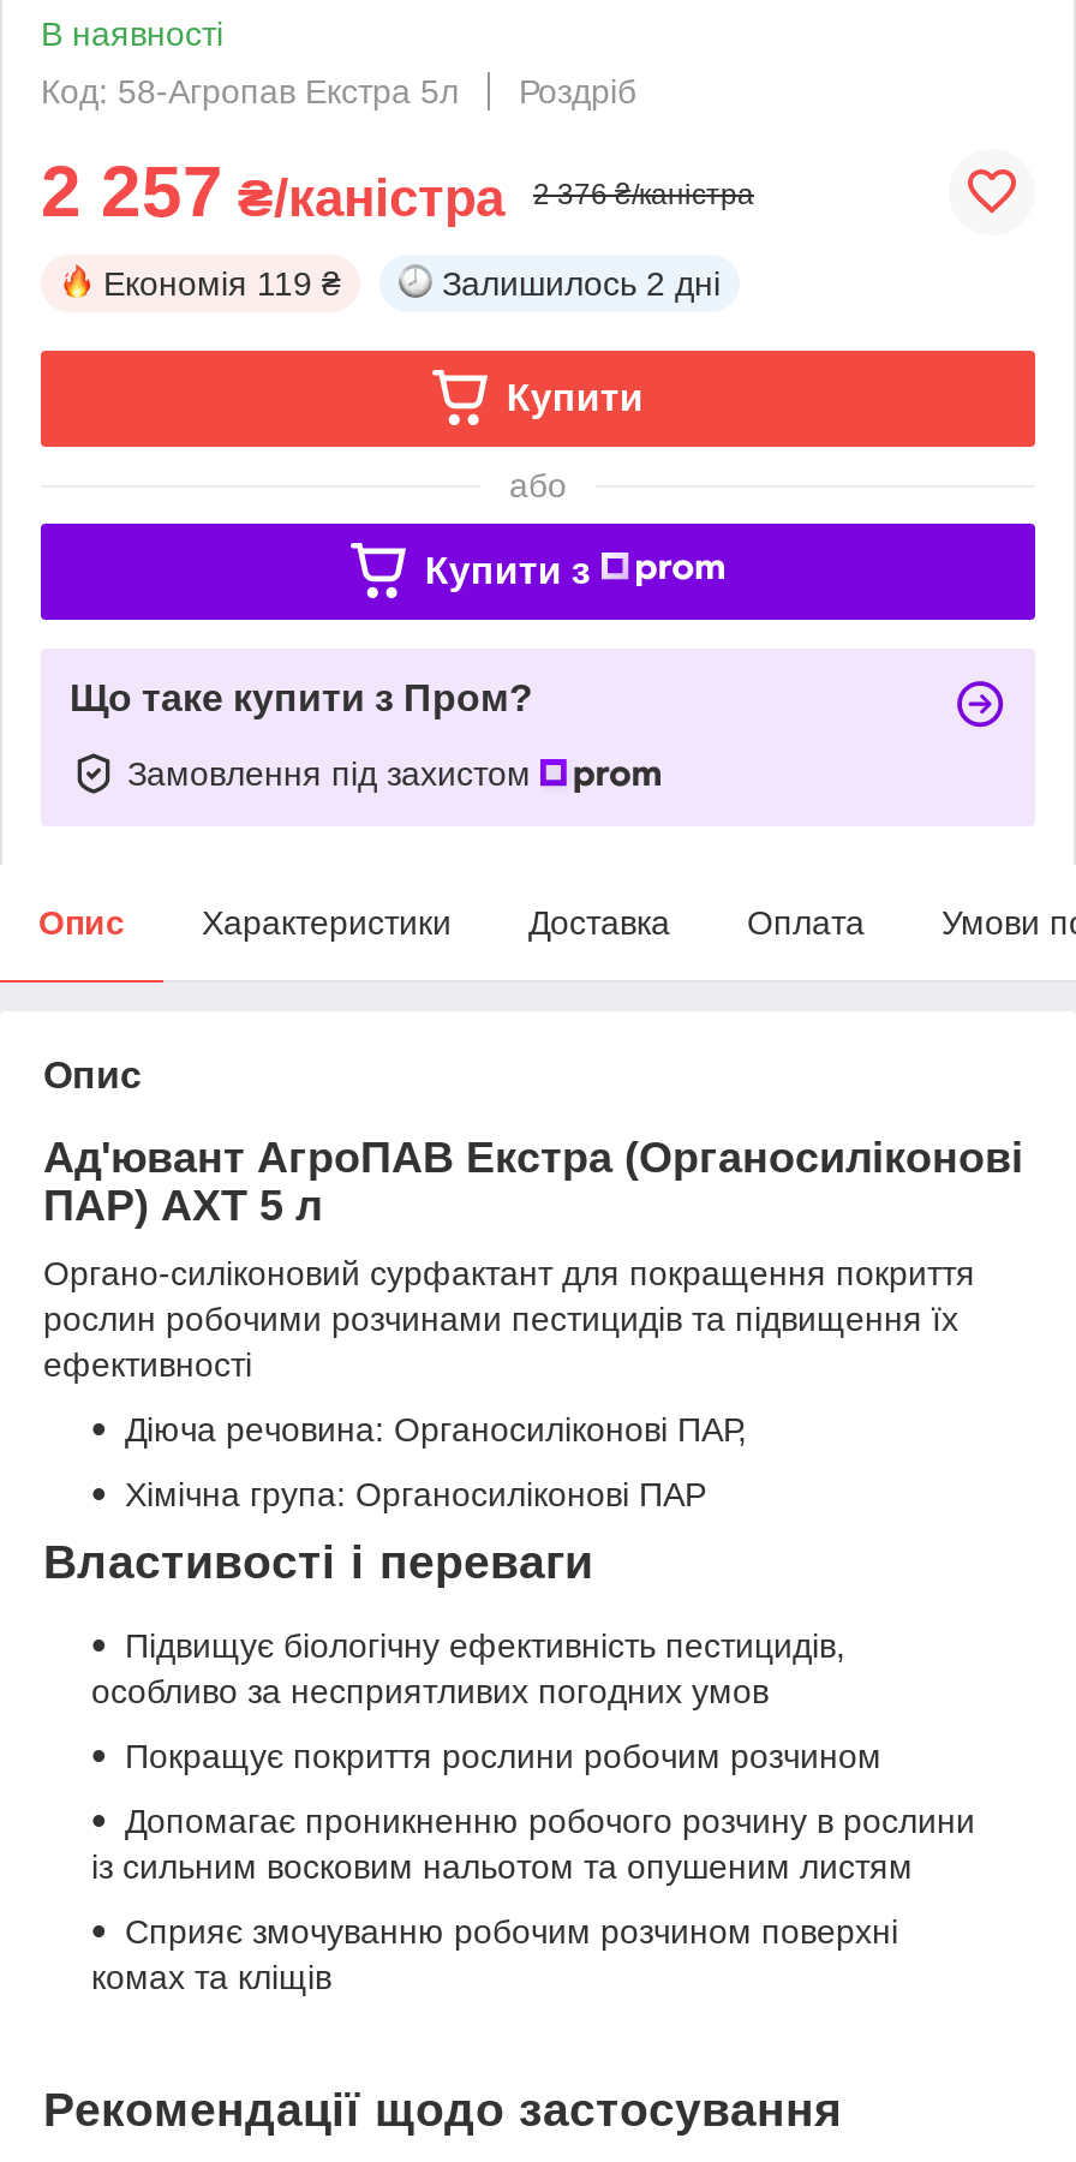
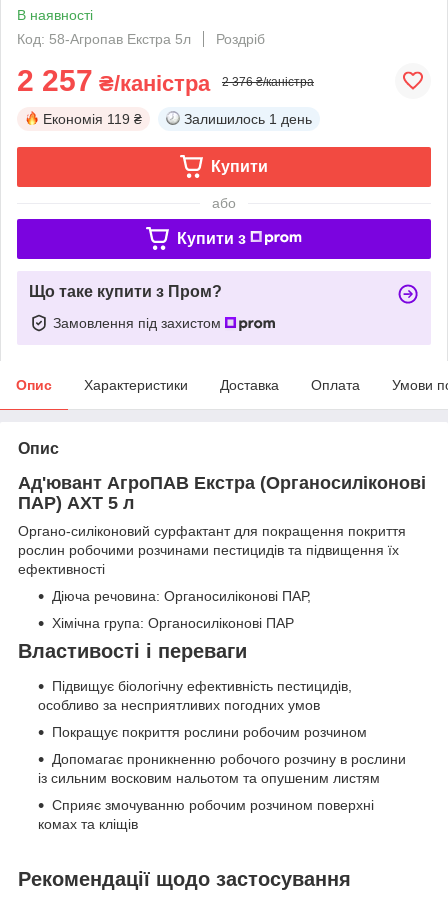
[442,264,721,302] Залишилось 2 дні -> [184,111,312,127] Залишилось 1 день

